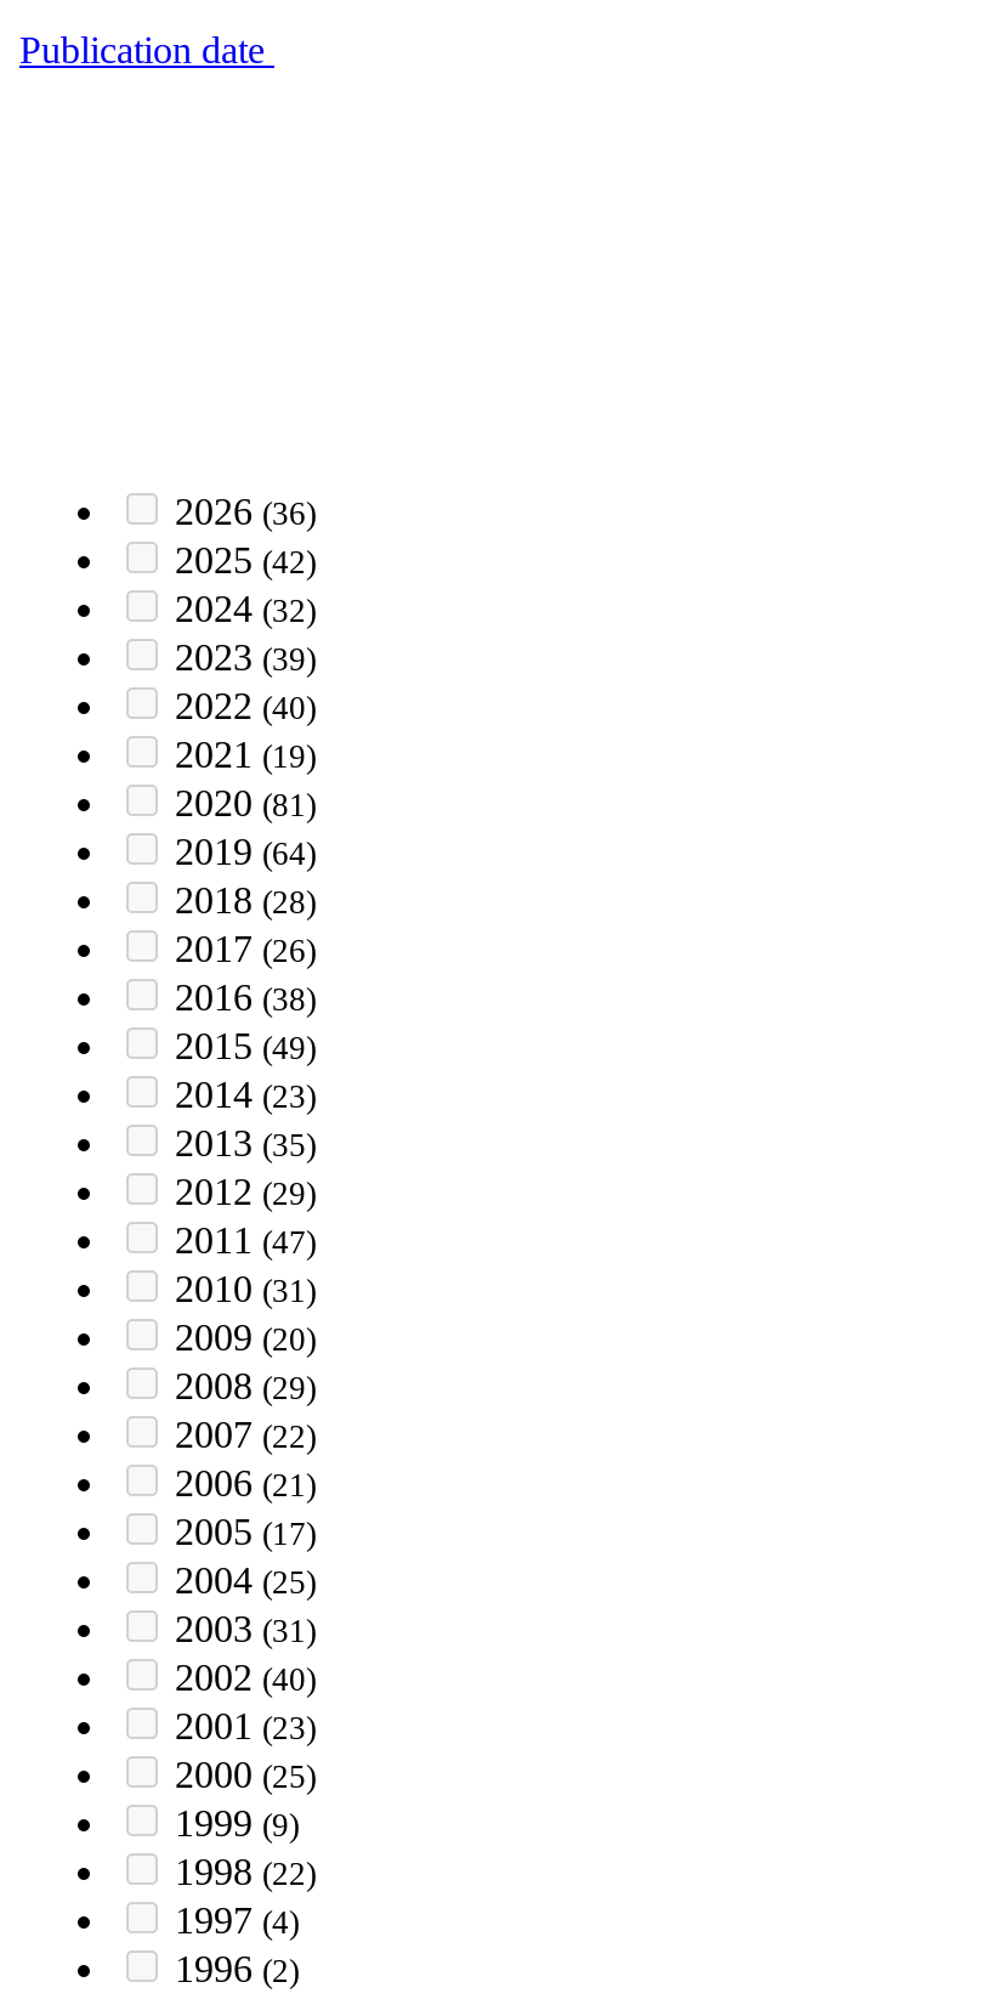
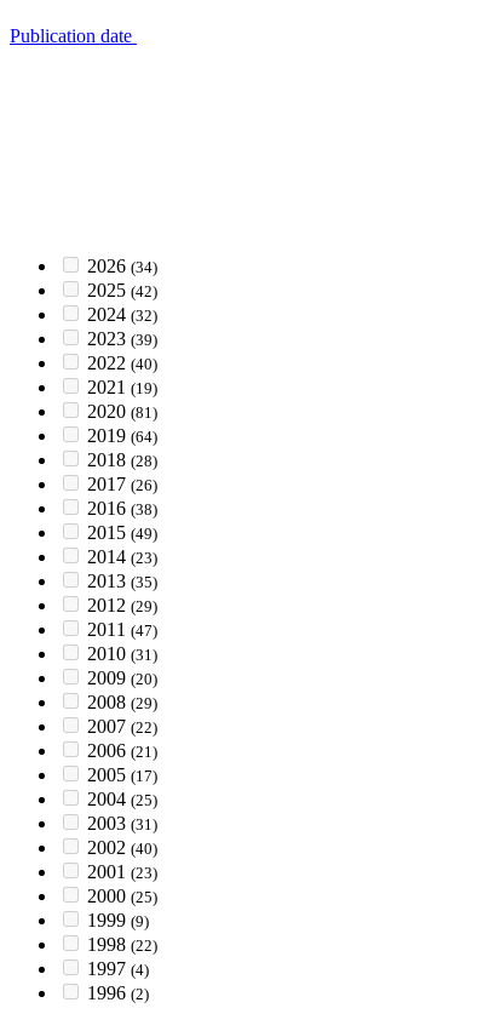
[175,490,316,531] 2026 (36) -> [87,255,157,276] 2026 (34)

